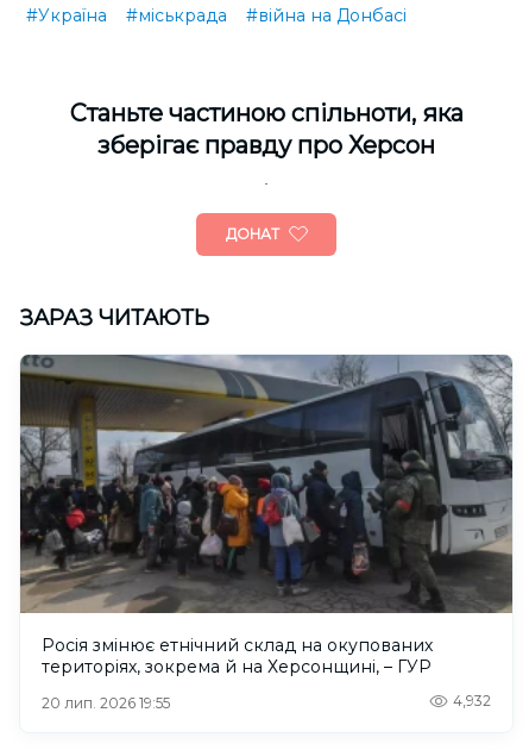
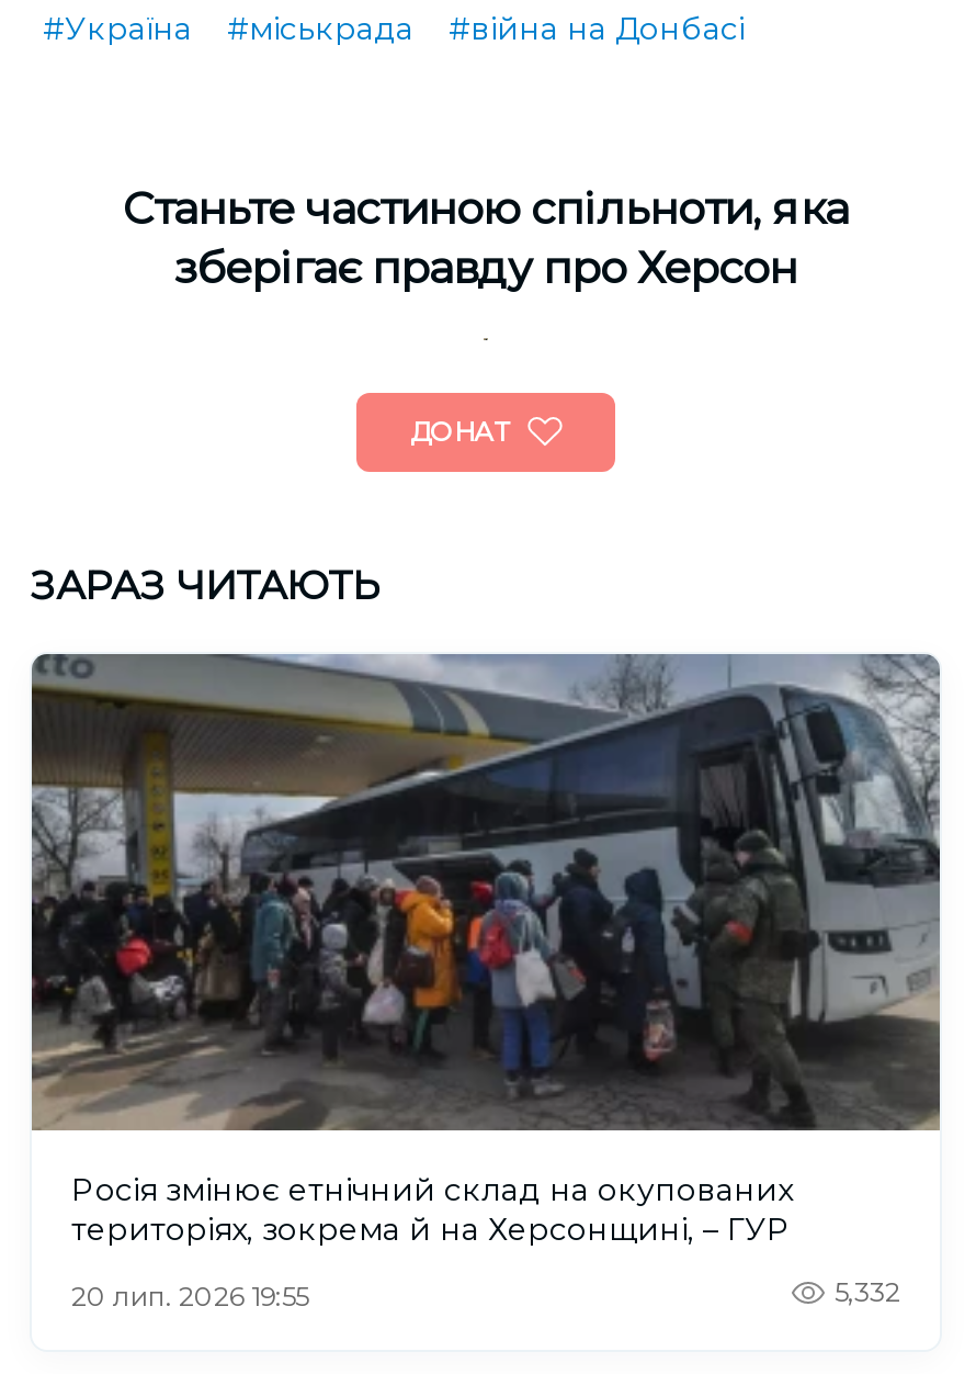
[453,692,491,710] 4,932 -> [835,1275,900,1308] 5,332

